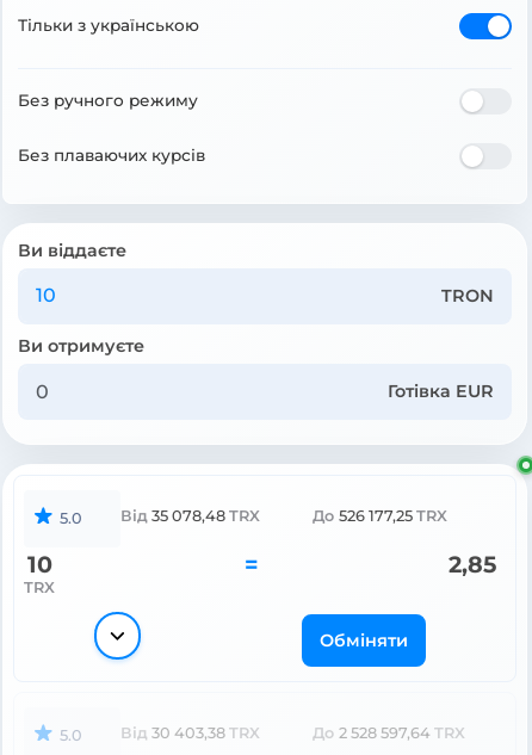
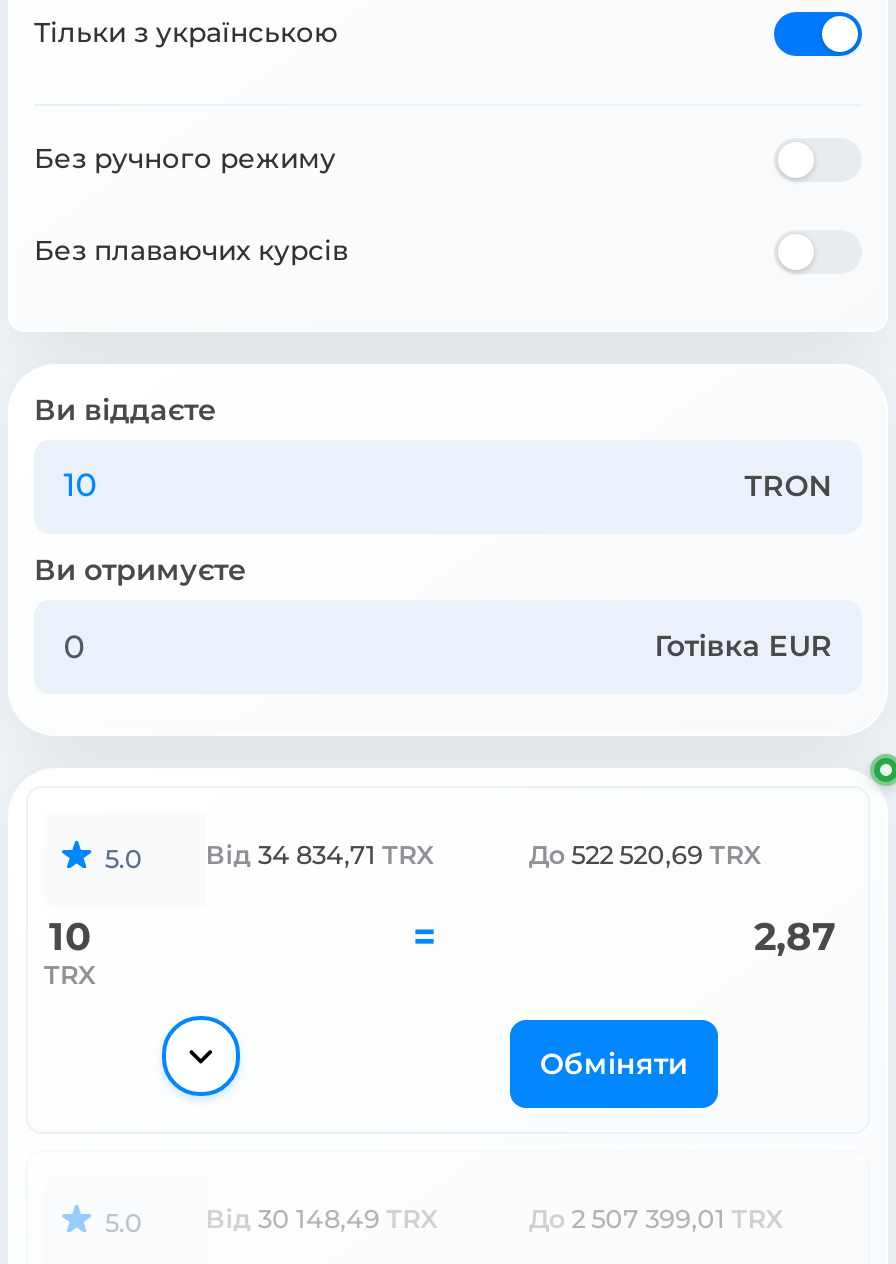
[120,507,260,525] Від 35 078,48 TRX -> [206,840,434,870] Від 34 834,71 TRX
[313,507,447,525] До 526 177,25 TRX -> [529,840,762,870] До 522 520,69 TRX
[449,550,496,579] 2,85 -> [754,912,836,960] 2,87
[120,724,260,742] Від 30 403,38 TRX -> [206,1205,438,1235] Від 30 148,49 TRX
[313,724,465,742] До 2 528 597,64 TRX -> [529,1205,784,1235] До 2 507 399,01 TRX

